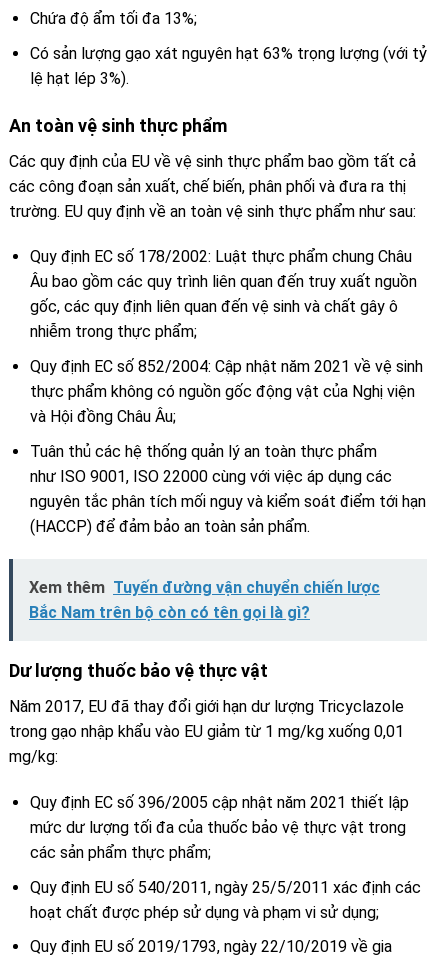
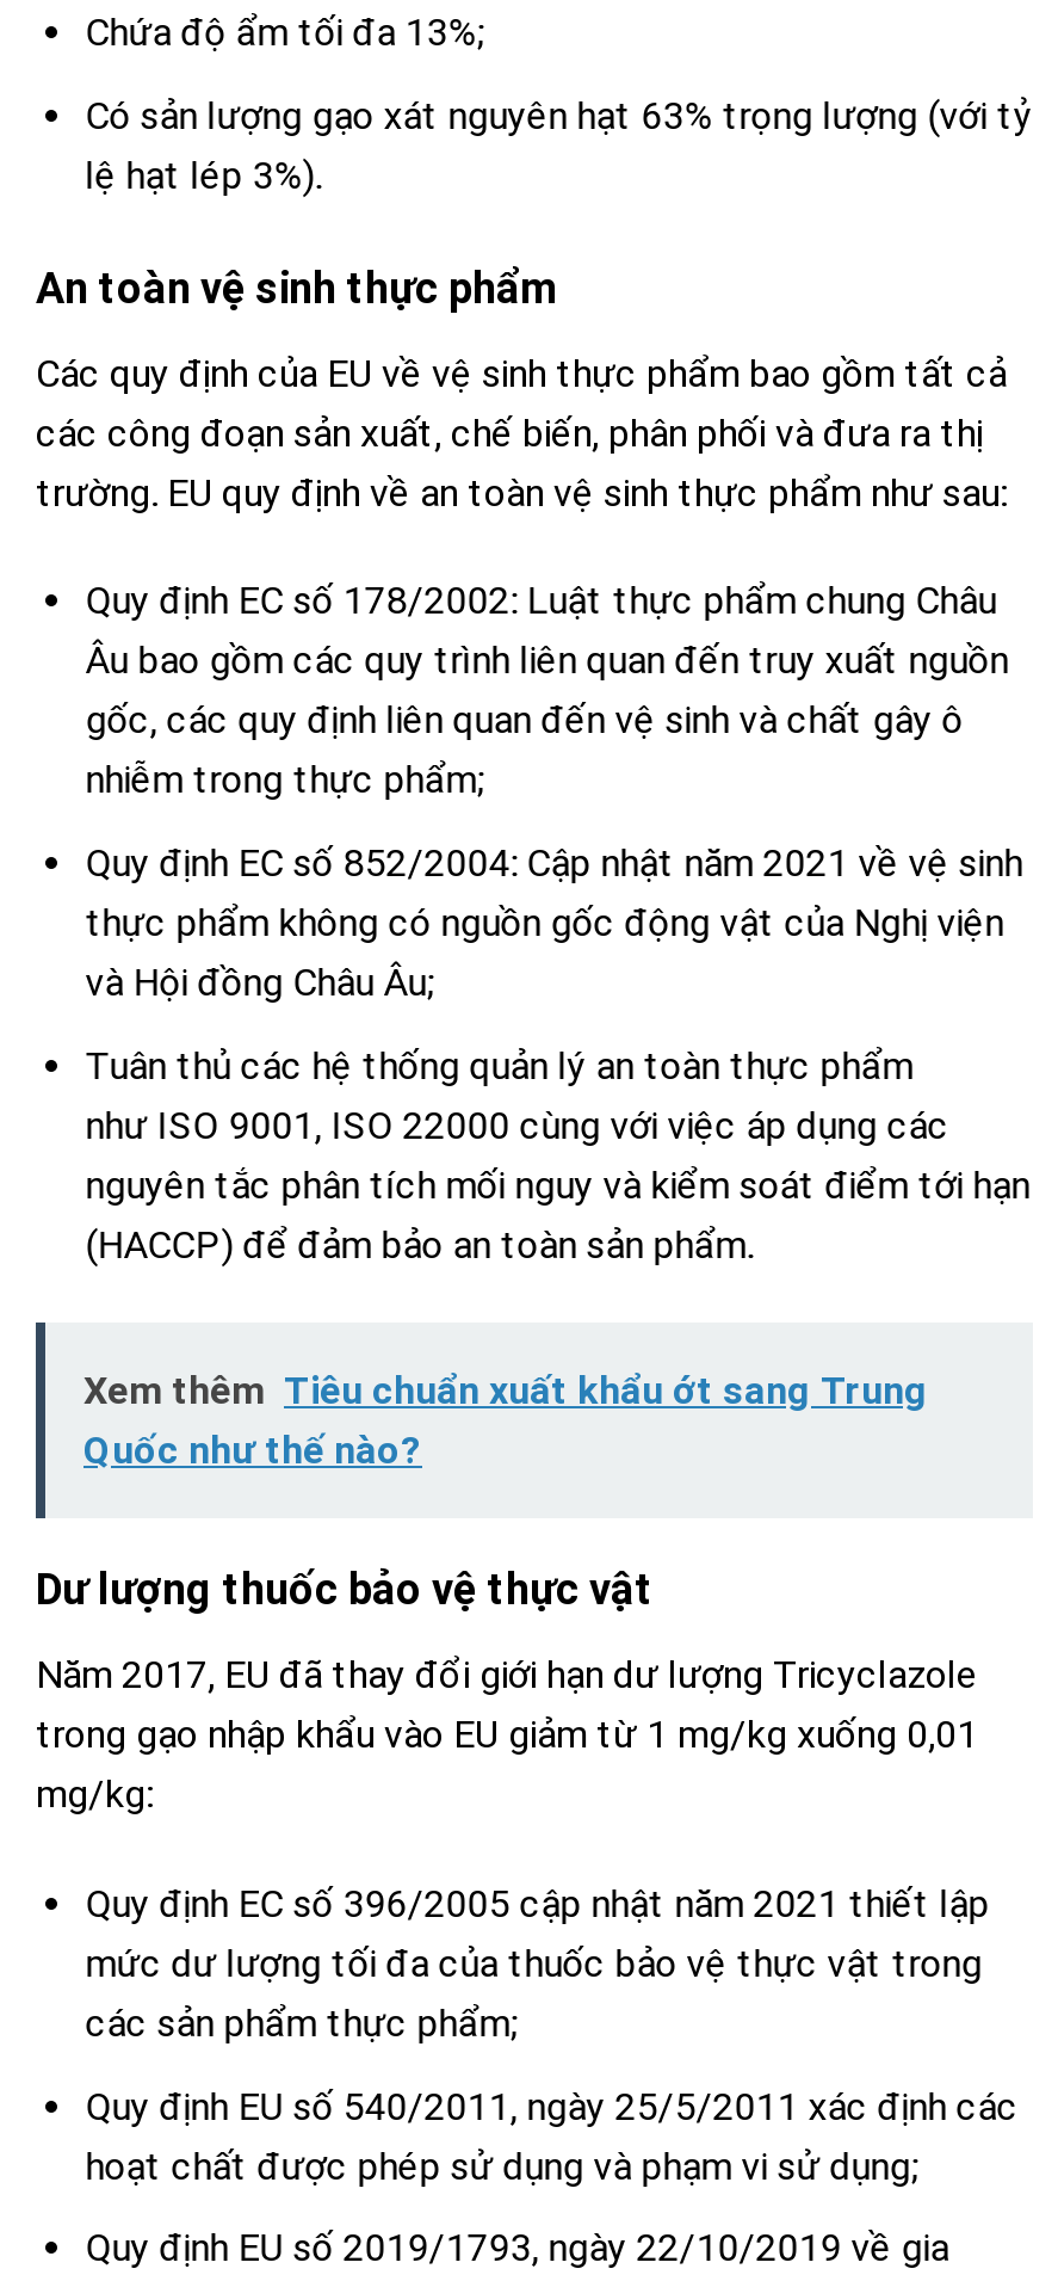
[29,578,380,622] Xem thêm Tuyến đường vận chuyển chiến lược | Bắc Nam trên bộ còn có tên gọi là gì? -> [83,1369,928,1474] Xem thêm Tiêu chuẩn xuất khẩu ớt sang Trung | Quốc như thế nào?

